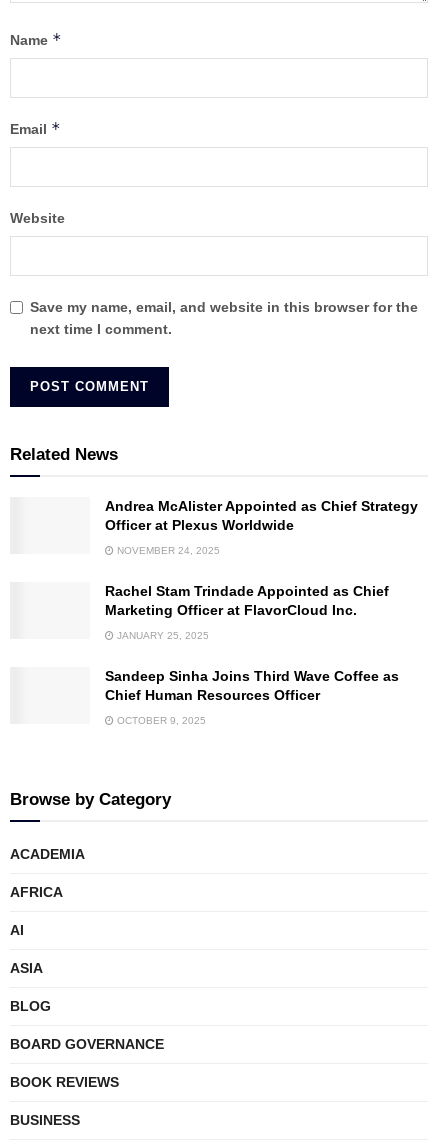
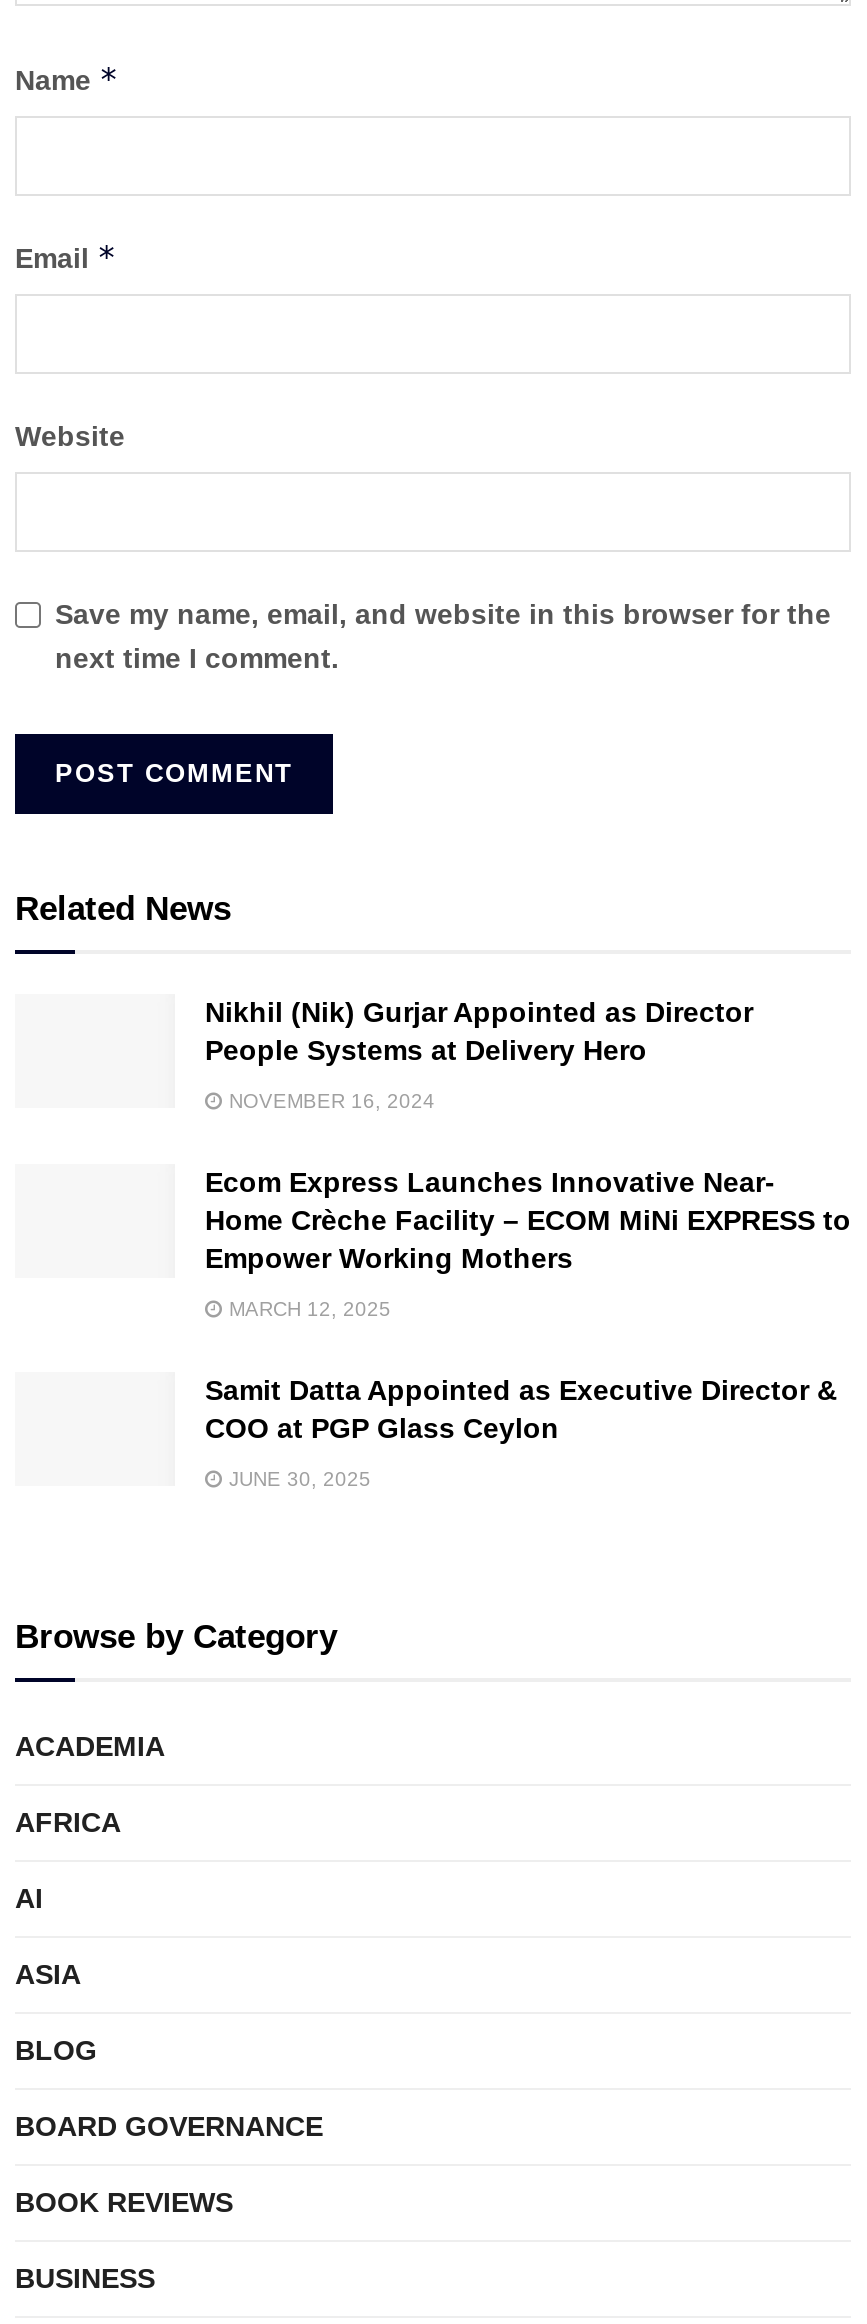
[105,498,418,533] Andrea McAlister Appointed as Chief Strategy | Officer at Plexus Worldwide -> [205,996,753,1066] Nikhil (Nik) Gurjar Appointed as Director | People Systems at Delivery Hero
[114,545,220,556] NOVEMBER 24, 2025 -> [223,1090,435,1112] NOVEMBER 16, 2024
[105,583,389,618] Rachel Stam Trindade Appointed as Chief | Marketing Officer at FlavorCloud Inc. -> [205,1166,851,1274] Ecom Express Launches Innovative Near- | Home Crèche Facility – ECOM MiNi EXPRESS to | Empower Working Mothers
[114,630,209,641] JANUARY 25, 2025 -> [223,1298,391,1320] MARCH 12, 2025
[105,668,399,703] Sandeep Sinha Joins Third Wave Coffee as | Chief Human Resources Officer -> [205,1374,837,1444] Samit Datta Appointed as Executive Director & | COO at PGP Glass Ceylon
[114,715,206,726] OCTOBER 9, 2025 -> [223,1468,371,1490] JUNE 30, 2025

